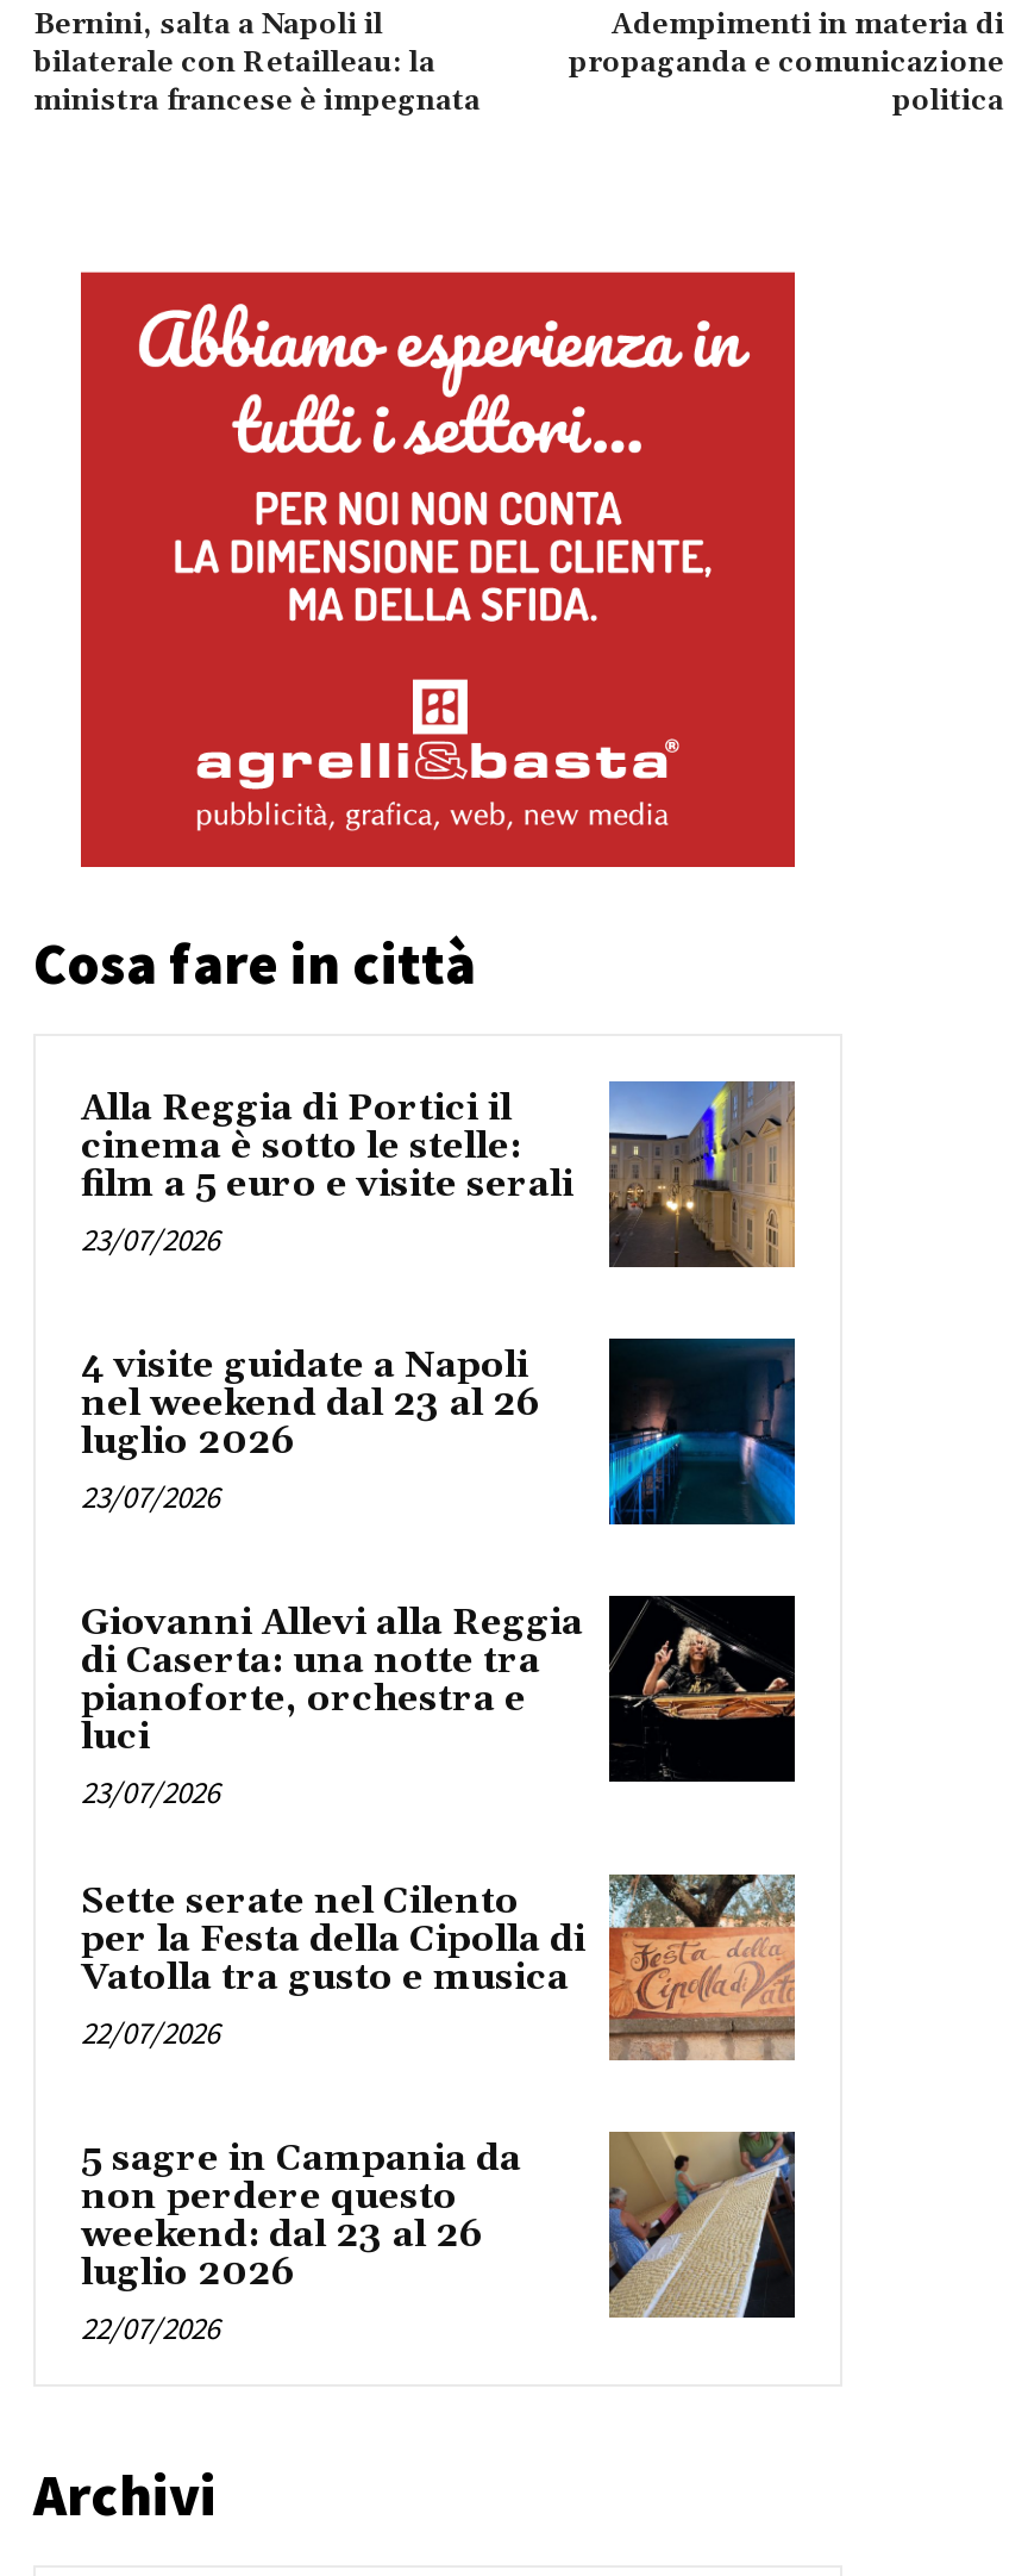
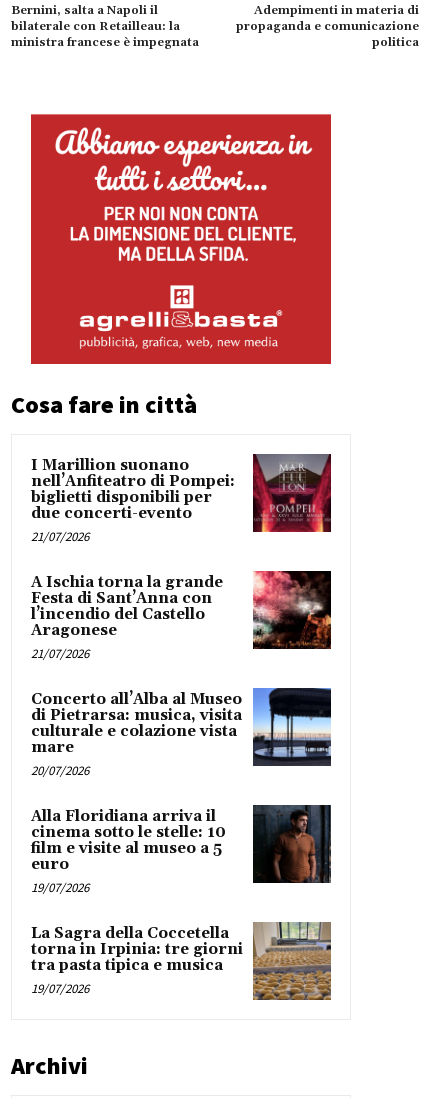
[81,1079,797,1270] [image] | Alla Reggia di Portici il | cinema è sotto le stelle: | film a 5 euro e visite serali | 23/07/2026 -> [31,453,332,545] [image] | I Marillion suonano | nell’Anfiteatro di Pompei: | biglietti disponibili per | due concerti-evento | 21/07/2026
[81,1336,797,1527] [image] | 4 visite guidate a Napoli | nel weekend dal 23 al 26 | luglio 2026 | 23/07/2026 -> [31,570,332,662] [image] | A Ischia torna la grande | Festa di Sant’Anna con | l’incendio del Castello | Aragonese | 21/07/2026
[81,1593,797,1813] [image] | Giovanni Allevi alla Reggia | di Caserta: una notte tra | pianoforte, orchestra e | luci | 23/07/2026 -> [31,687,332,779] [image] | Concerto all’Alba al Museo | di Pietrarsa: musica, visita | culturale e colazione vista | mare | 20/07/2026
[81,1875,797,2063] [image] | Sette serate nel Cilento | per la Festa della Cipolla di | Vatolla tra gusto e musica | 22/07/2026 -> [31,805,332,896] [image] | Alla Floridiana arriva il | cinema sotto le stelle: 10 | film e visite al museo a 5 | euro | 19/07/2026
[81,2129,797,2349] [image] | 5 sagre in Campania da | non perdere questo | weekend: dal 23 al 26 | luglio 2026 | 22/07/2026 -> [31,913,332,1001] [image] | La Sagra della Coccetella | torna in Irpinia: tre giorni | tra pasta tipica e musica | 19/07/2026

